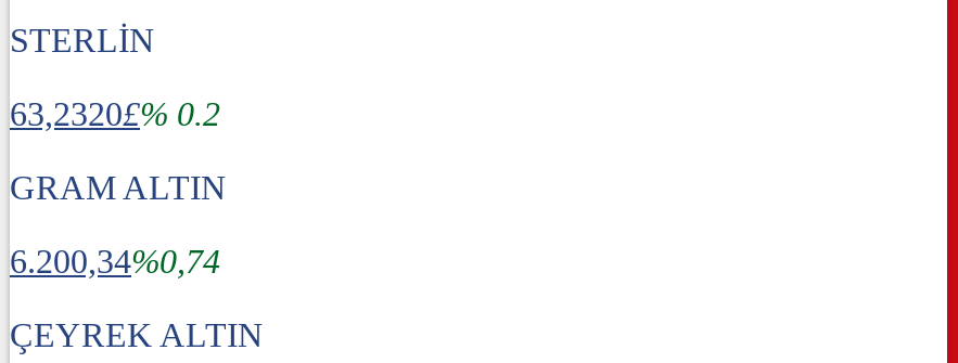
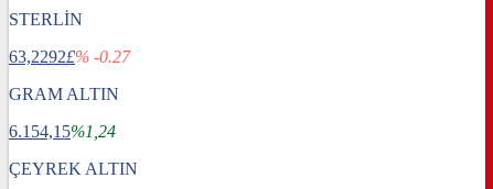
[10,95,220,132] 63,2320£% 0.2 -> [9,47,130,66] 63,2292£% -0.27
[10,243,220,280] 6.200,34%0,74 -> [9,122,116,141] 6.154,15%1,24

